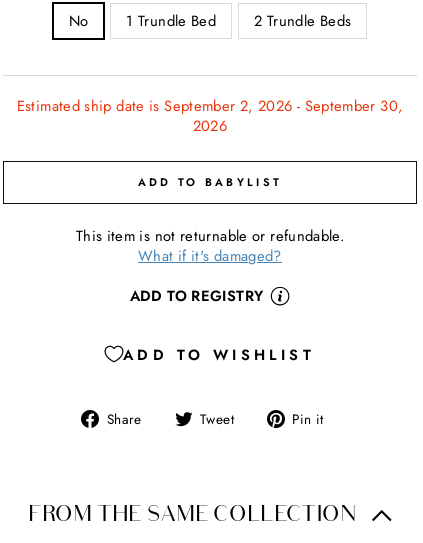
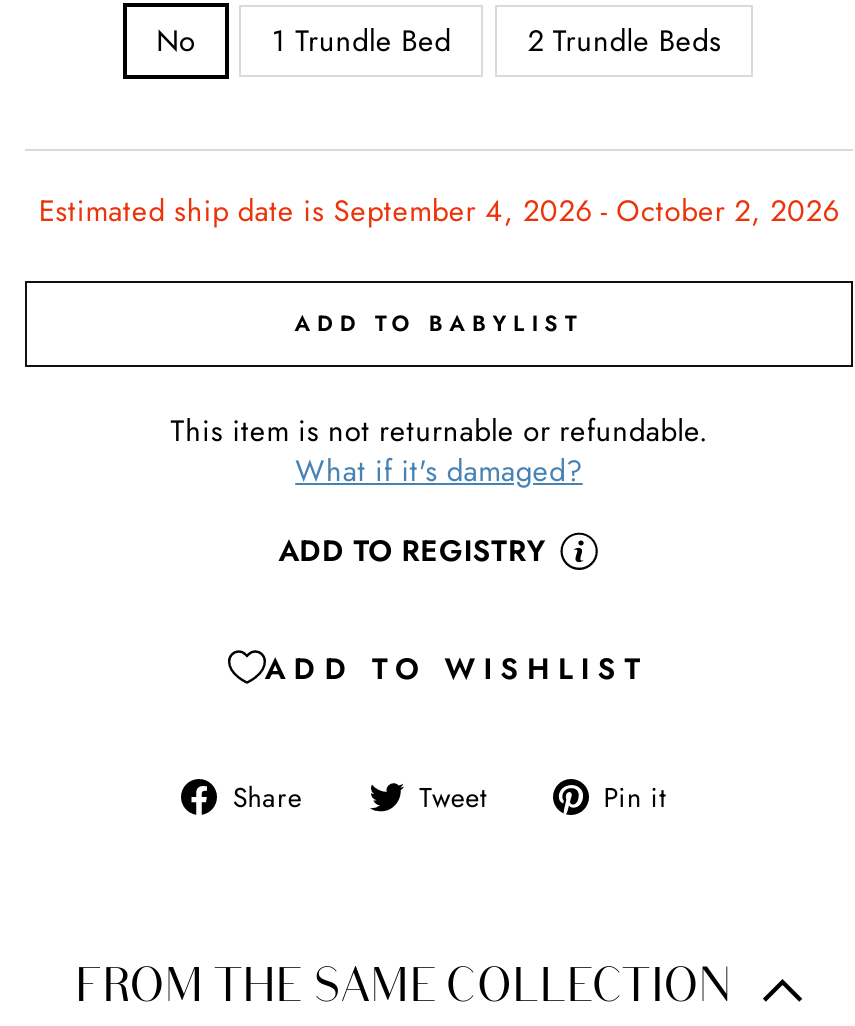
[17,95,403,137] Estimated ship date is September 2, 2026 - September 30, | 2026 -> [39,189,839,233] Estimated ship date is September 4, 2026 - October 2, 2026

